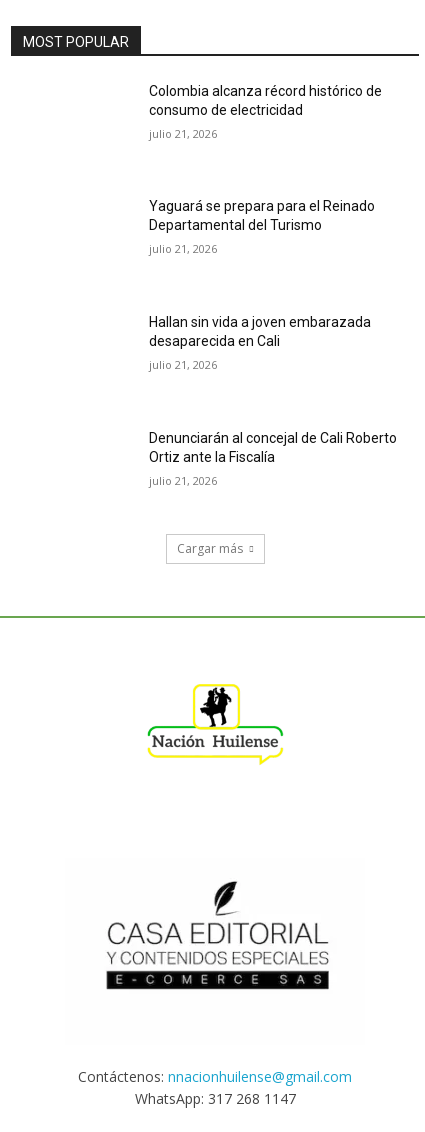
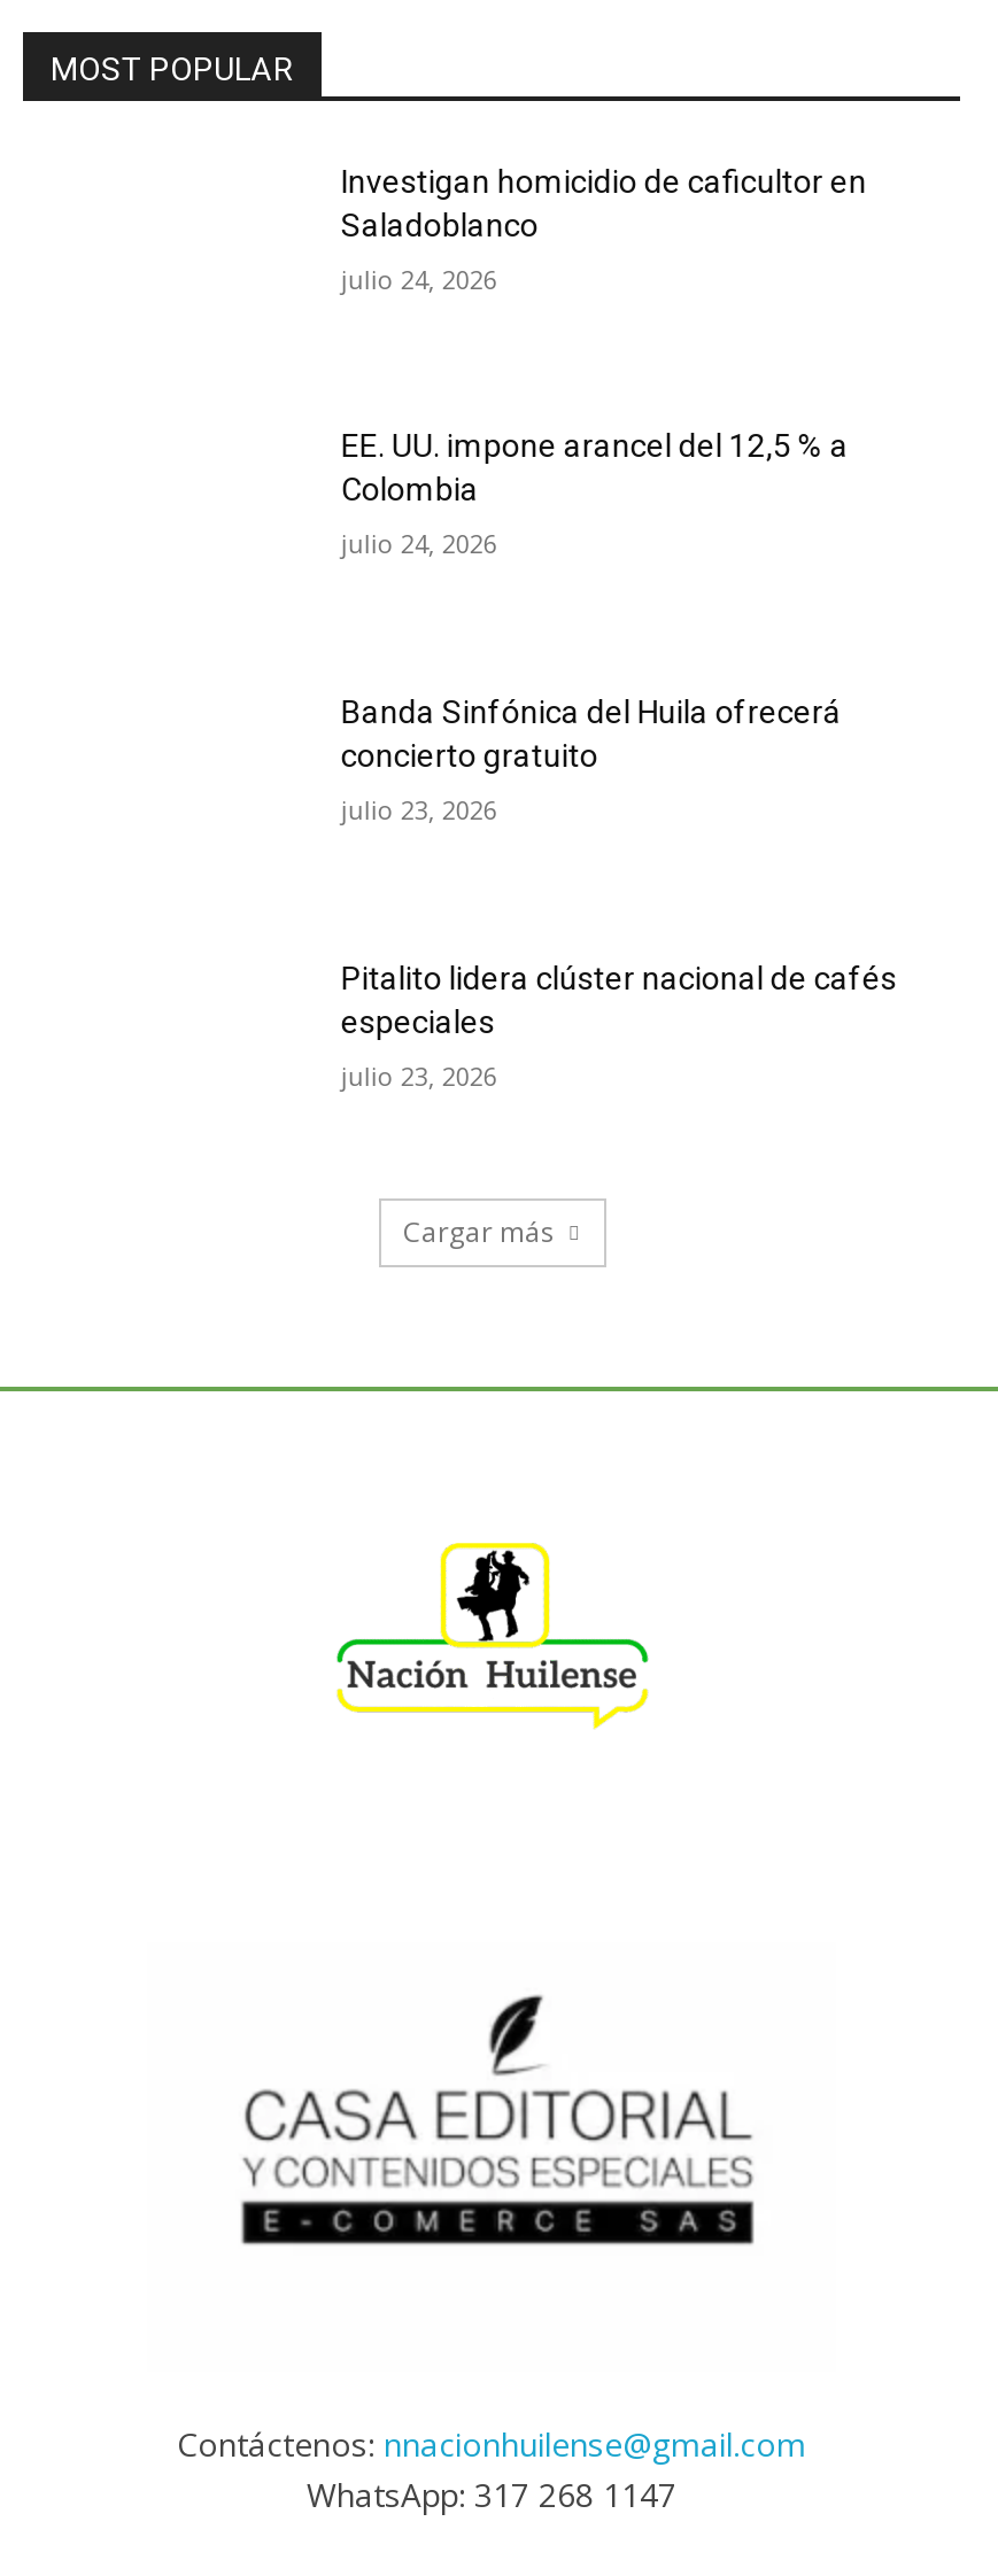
[149,82,382,117] Colombia alcanza récord histórico de | consumo de electricidad -> [341,162,867,242] Investigan homicidio de caficultor en | Saladoblanco
[149,125,217,140] julio 21, 2026 -> [341,261,497,295] julio 24, 2026
[149,198,375,233] Yaguará se prepara para el Reinado | Departamental del Turismo -> [341,427,848,508] EE. UU. impone arancel del 12,5 % a | Colombia
[149,241,217,256] julio 21, 2026 -> [341,526,497,561] julio 24, 2026
[149,314,371,349] Hallan sin vida a joven embarazada | desaparecida en Cali -> [341,693,842,773] Banda Sinfónica del Huila ofrecerá | concierto gratuito
[149,357,217,372] julio 21, 2026 -> [341,792,497,826] julio 23, 2026
[149,429,397,464] Denunciarán al concejal de Cali Roberto | Ortiz ante la Fiscalía -> [341,959,897,1039] Pitalito lidera clúster nacional de cafés | especiales
[149,472,217,487] julio 21, 2026 -> [341,1057,497,1092] julio 23, 2026

